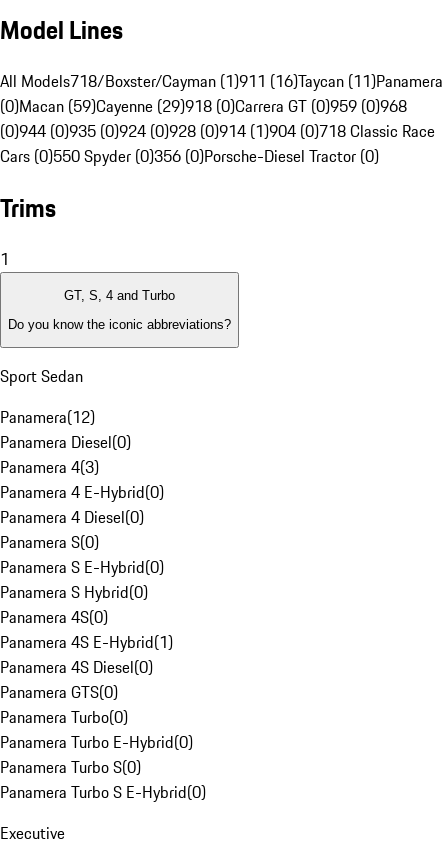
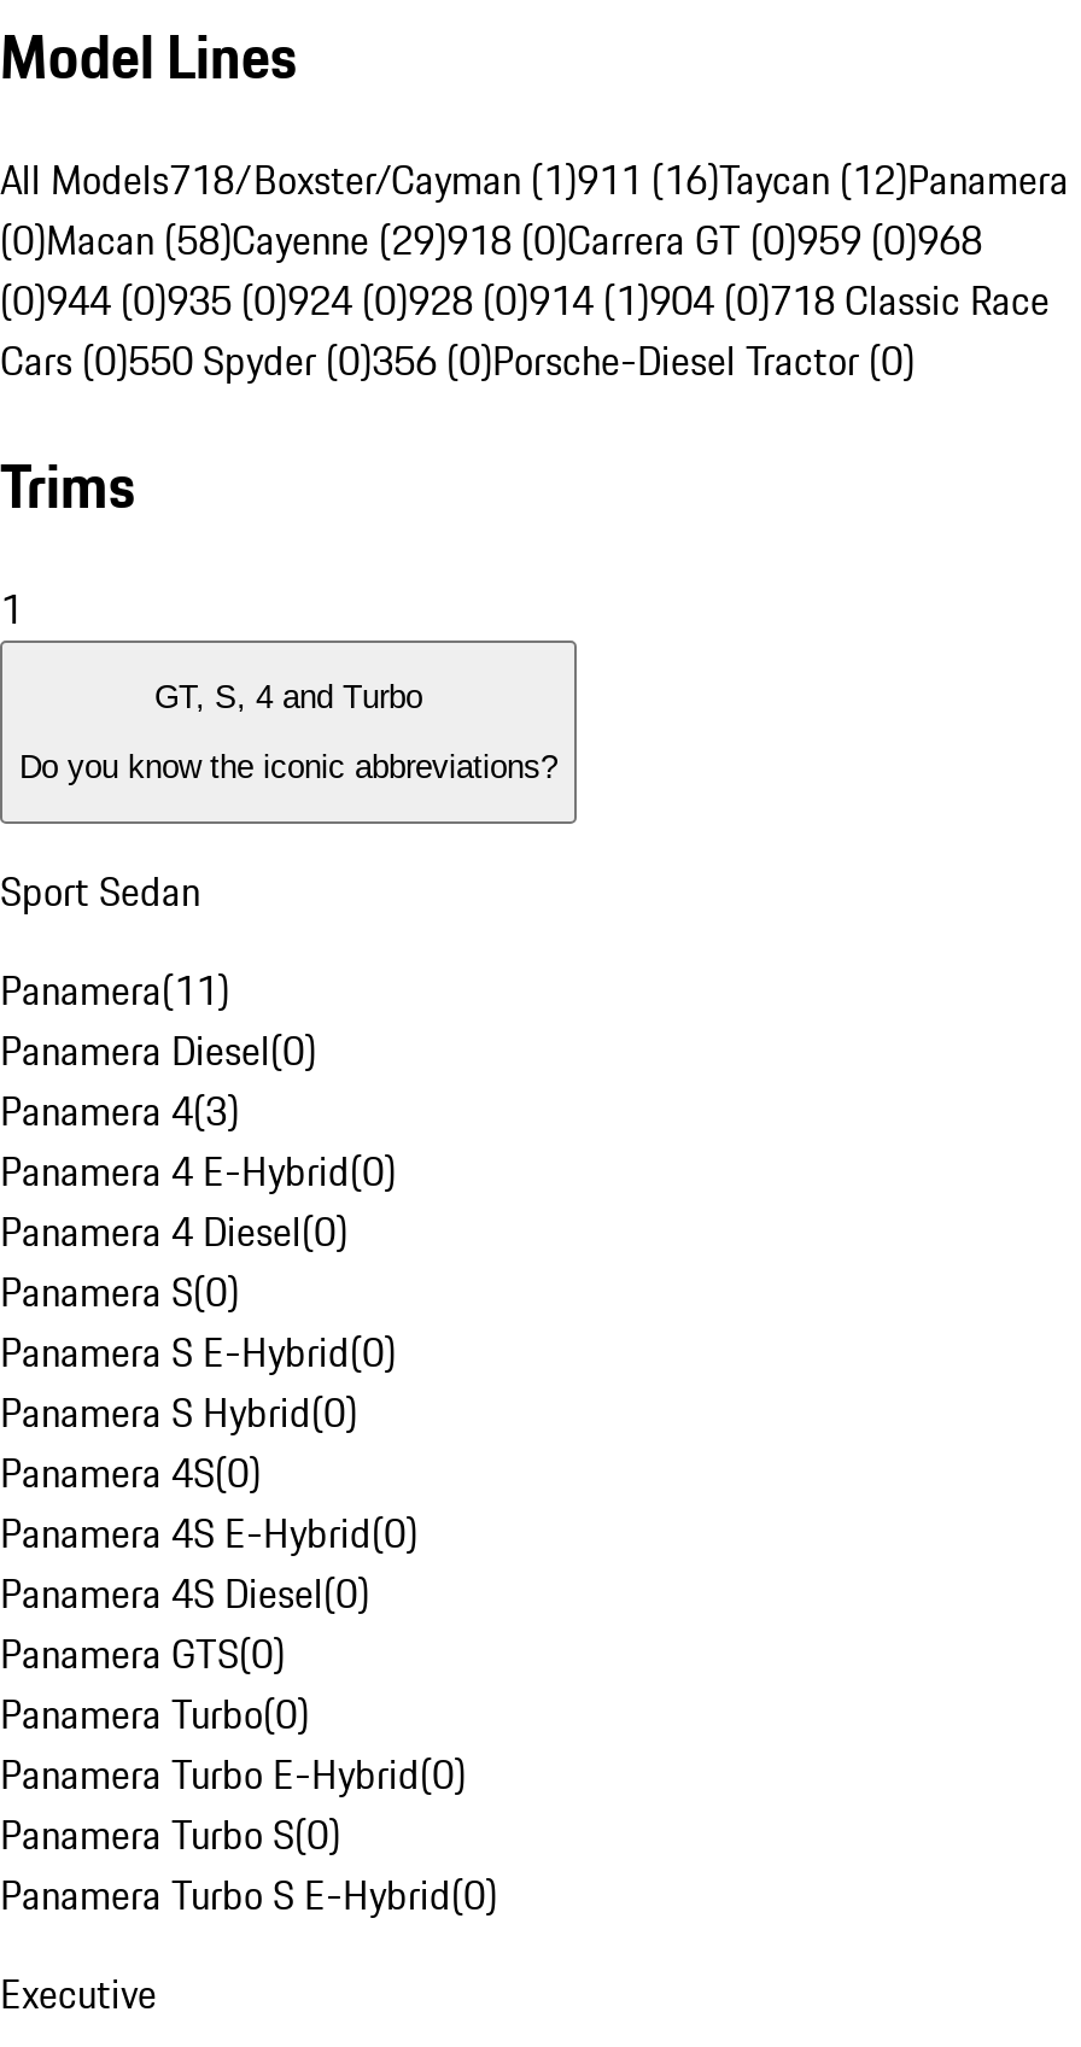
[0,69,443,93] All Models718/Boxster/Cayman (1)911 (16)Taycan (11)Panamera -> [0,152,1069,209] All Models718/Boxster/Cayman (1)911 (16)Taycan (12)Panamera
[0,94,407,118] (0)Macan (59)Cayenne (29)918 (0)Carrera GT (0)959 (0)968 -> [0,212,982,270] (0)Macan (58)Cayenne (29)918 (0)Carrera GT (0)959 (0)968
[0,405,95,429] Panamera(12) -> [0,962,229,1020] Panamera(11)
[0,630,173,654] Panamera 4S E-Hybrid(1) -> [0,1504,417,1562] Panamera 4S E-Hybrid(0)

